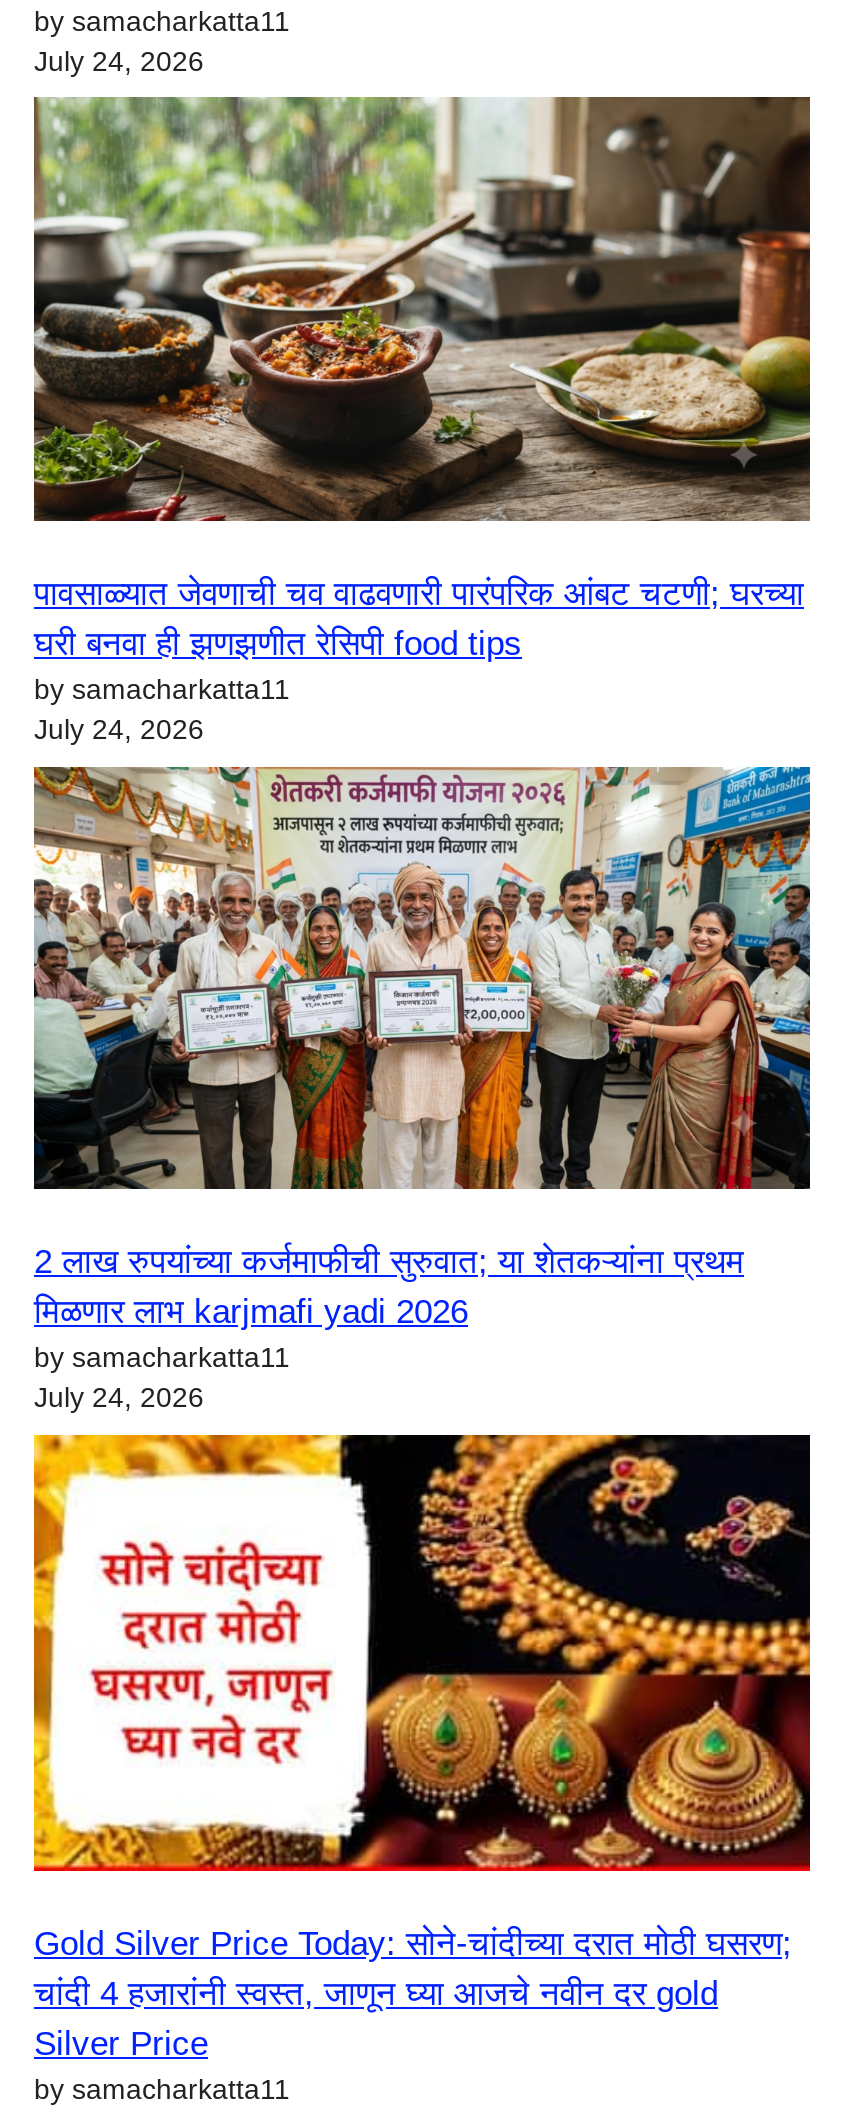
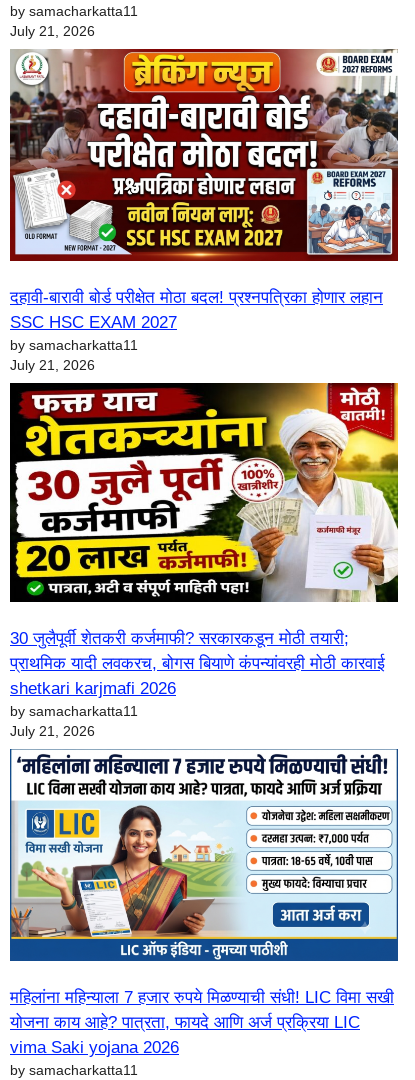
[34,45,204,77] July 24, 2026 -> [10,23,95,39] July 21, 2026
[32,96,812,664] [image] | पावसाळ्यात जेवणाची चव वाढवणारी पारंपरिक आंबट चटणी; घरच्या | घरी बनवा ही झणझणीत रेसिपी food tips -> [9,48,399,332] [image] | दहावी-बारावी बोर्ड परीक्षेत मोठा बदल! प्रश्नपत्रिका होणार लहान | SSC HSC EXAM 2027
[34,714,204,746] July 24, 2026 -> [10,357,95,373] July 21, 2026
[32,764,812,1332] [image] | 2 लाख रुपयांच्या कर्जमाफीची सुरुवात; या शेतकऱ्यांना प्रथम | मिळणार लाभ karjmafi yadi 2026 -> [9,382,399,697] [image] | 30 जुलैपूर्वी शेतकरी कर्जमाफी? सरकारकडून मोठी तयारी; | प्राथमिक यादी लवकरच, बोगस बियाणे कंपन्यांवरही मोठी कारवाई | shetkari karjmafi 2026
[34,1382,204,1414] July 24, 2026 -> [10,722,95,738] July 21, 2026
[32,1434,812,2064] [image] | Gold Silver Price Today: सोने-चांदीच्या दरात मोठी घसरण; | चांदी 4 हजारांनी स्वस्त, जाणून घ्या आजचे नवीन दर gold | Silver Price -> [9,748,399,1057] [image] | महिलांना महिन्याला 7 हजार रुपये मिळण्याची संधी! LIC विमा सखी | योजना काय आहे? पात्रता, फायदे आणि अर्ज प्रक्रिया LIC | vima Saki yojana 2026

